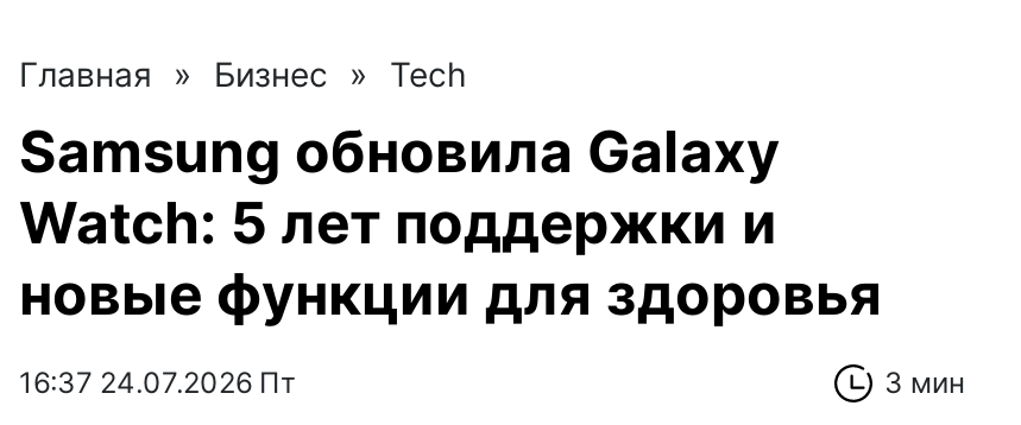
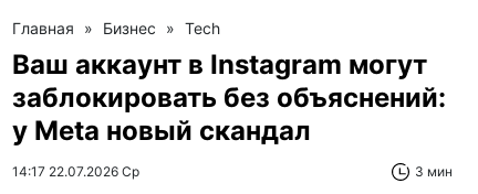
[19,118,882,329] Samsung обновила Galaxy | Watch: 5 лет поддержки и | новые функции для здоровья -> [12,48,446,147] Ваш аккаунт в Instagram могут | заблокировать без объяснений: | у Meta новый скандал
[19,364,295,400] 16:37 24.07.2026 Пт -> [12,163,139,180] 14:17 22.07.2026 Ср

